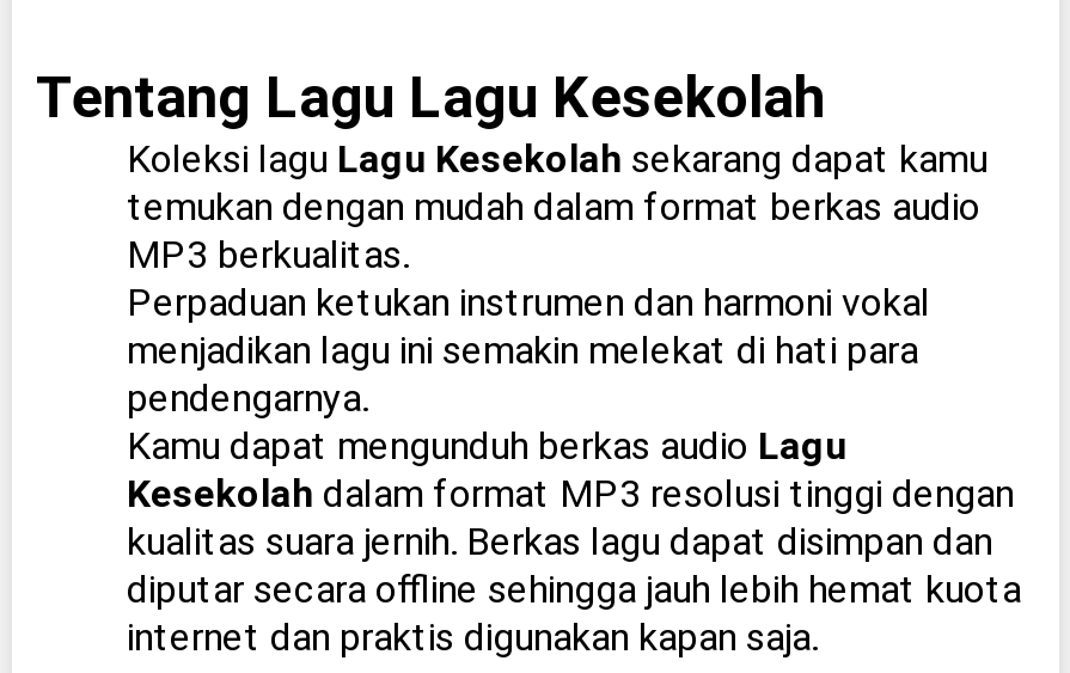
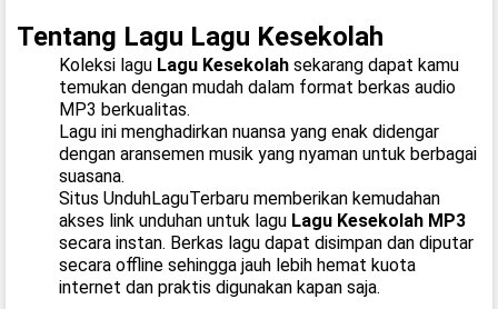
[127,280,1021,612] Perpaduan ketukan instrumen dan harmoni vokal | menjadikan lagu ini semakin melekat di hati para | pendengarnya. | Kamu dapat mengunduh berkas audio Lagu | Kesekolah dalam format MP3 resolusi tinggi dengan | kualitas suara jernih. Berkas lagu dapat disimpan dan | diputar secara offline sehingga jauh lebih hemat kuota -> [59,121,477,276] Lagu ini menghadirkan nuansa yang enak didengar | dengan aransemen musik yang nyaman untuk berbagai | suasana. | Situs UnduhLaguTerbaru memberikan kemudahan | akses link unduhan untuk lagu Lagu Kesekolah MP3 | secara instan. Berkas lagu dapat disimpan dan diputar | secara offline sehingga jauh lebih hemat kuota

